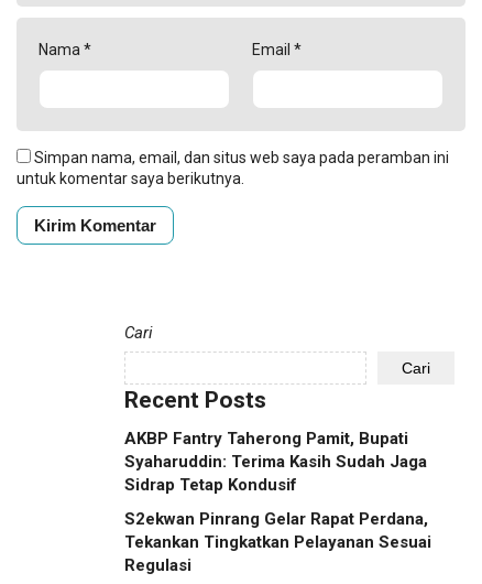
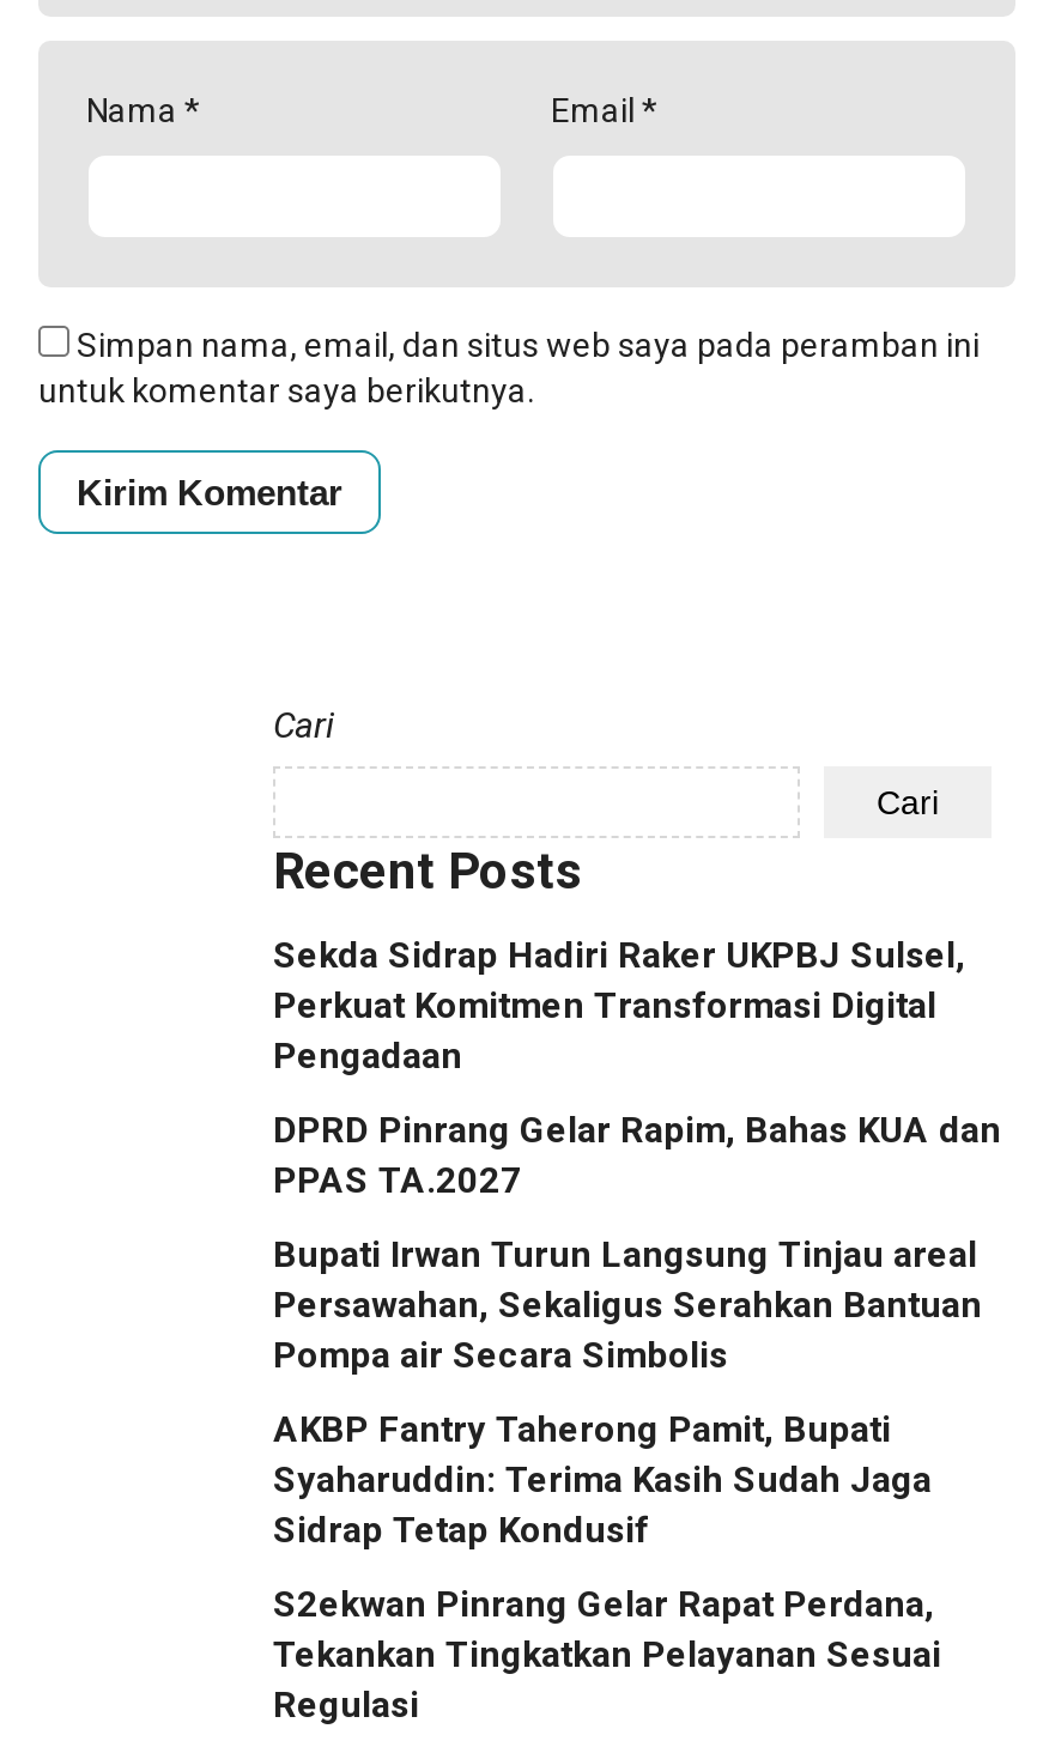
none -> [273,934,1001,1377] Sekda Sidrap Hadiri Raker UKPBJ Sulsel, | Perkuat Komitmen Transformasi Digital | Pengadaan | DPRD Pinrang Gelar Rapim, Bahas KUA dan | PPAS TA.2027 | Bupati Irwan Turun Langsung Tinjau areal | Persawahan, Sekaligus Serahkan Bantuan | Pompa air Secara Simbolis

